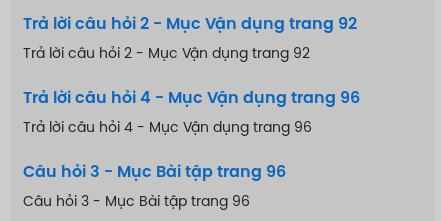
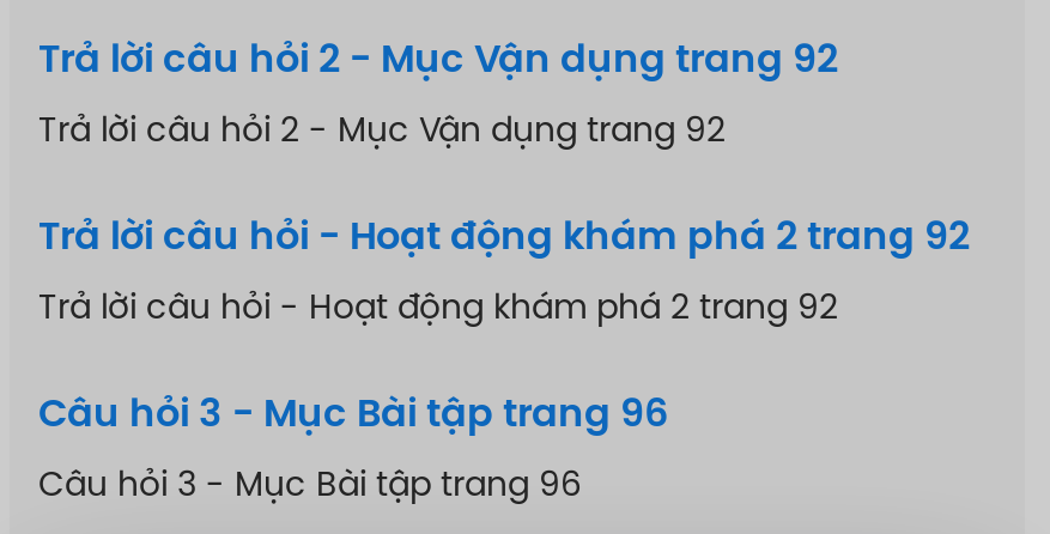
[23,90,360,107] Trả lời câu hỏi 4 - Mục Vận dụng trang 96 -> [38,218,970,259] Trả lời câu hỏi - Hoạt động khám phá 2 trang 92
[23,121,312,136] Trả lời câu hỏi 4 - Mục Vận dụng trang 96 -> [38,292,838,328] Trả lời câu hỏi - Hoạt động khám phá 2 trang 92

